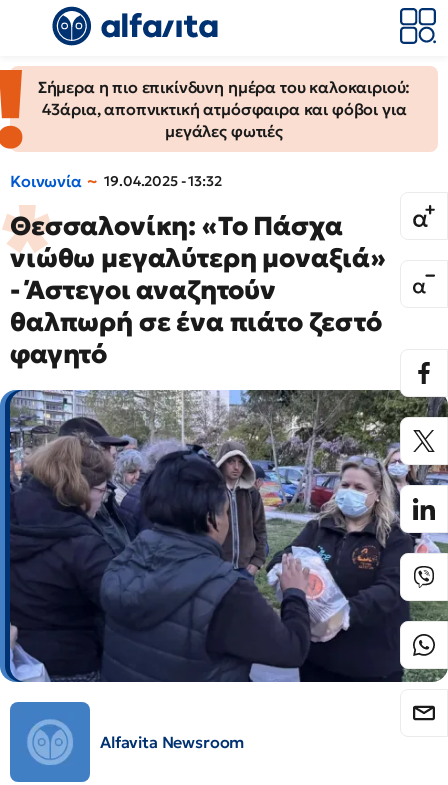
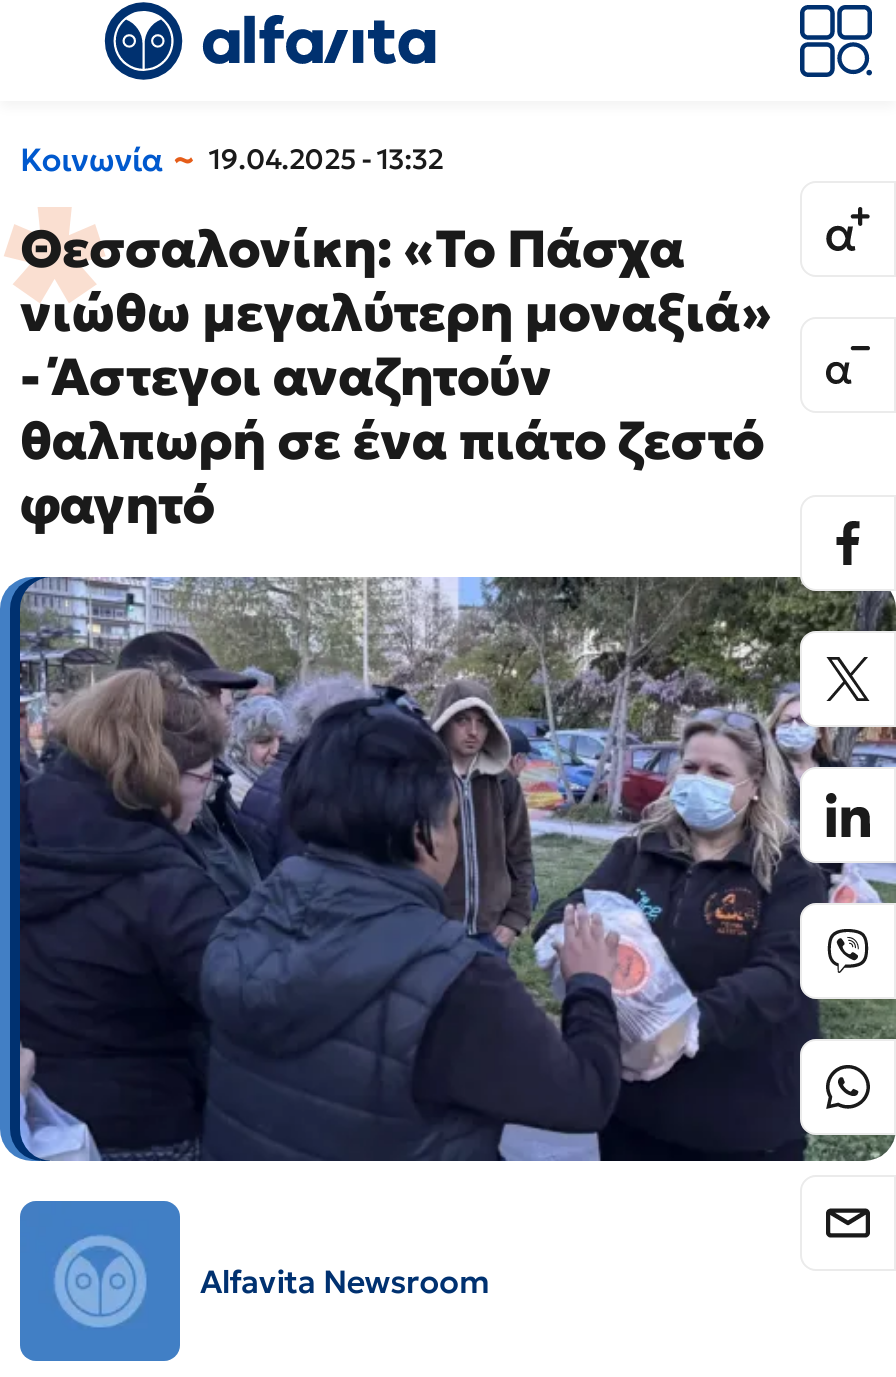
[3,66,438,151] [image] | Σήμερα η πιο επικίνδυνη ημέρα του καλοκαιριού: | 43άρια, αποπνικτική ατμόσφαιρα και φόβοι για | μεγάλες φωτιές -> none

